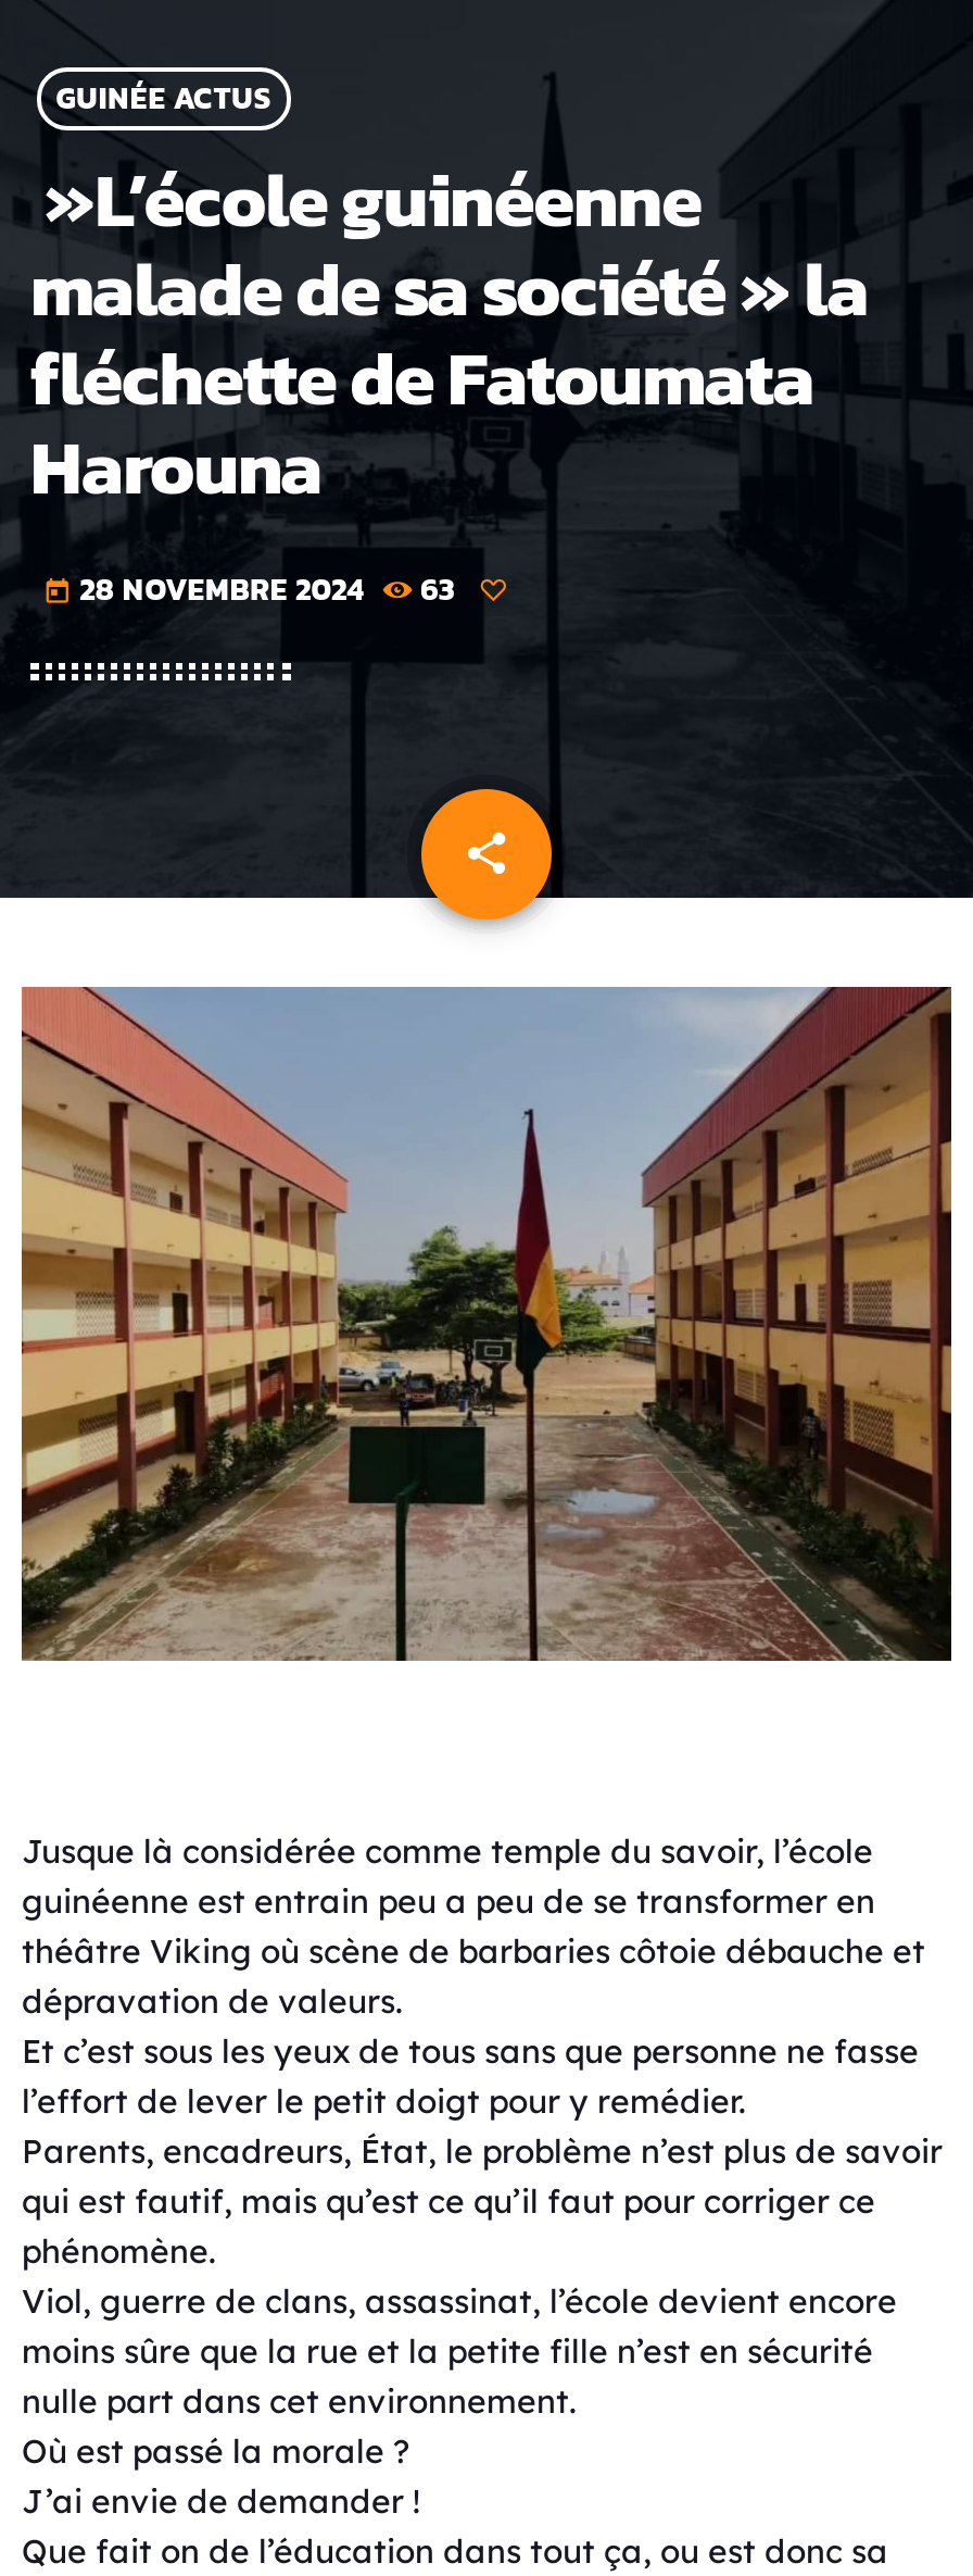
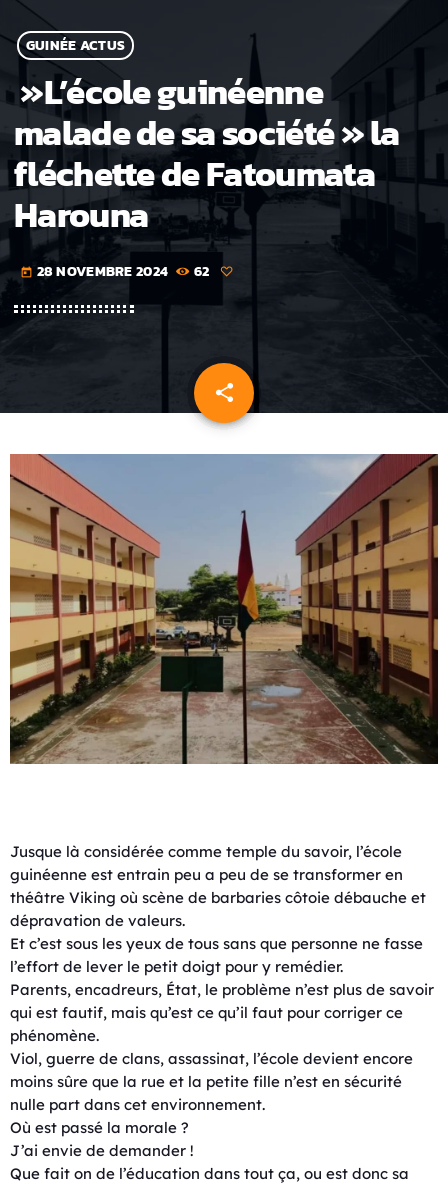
[420,567,462,613] 63 -> [194,261,212,282] 62

